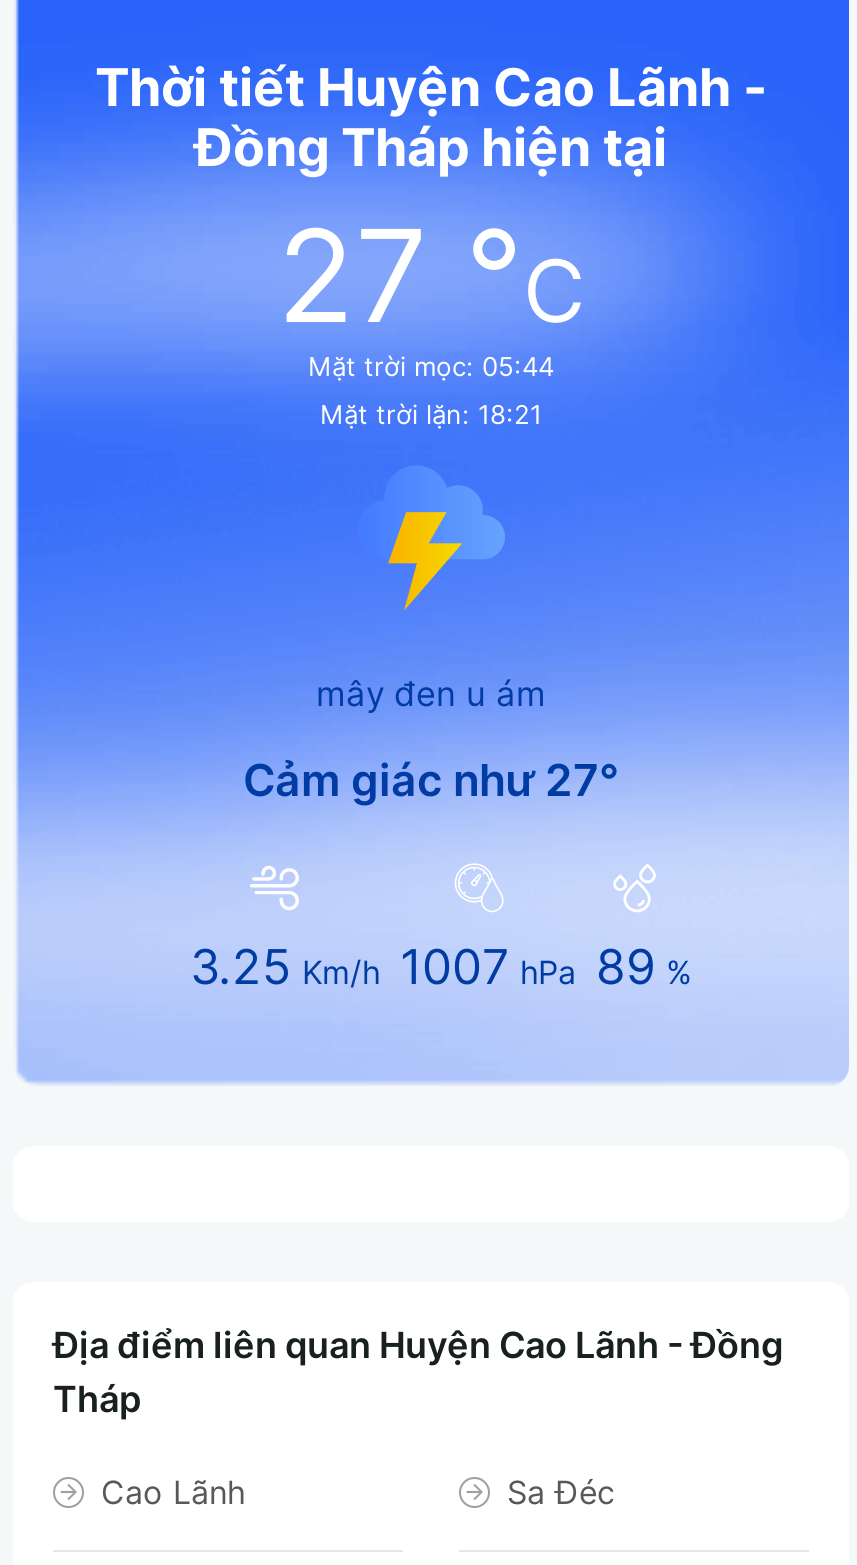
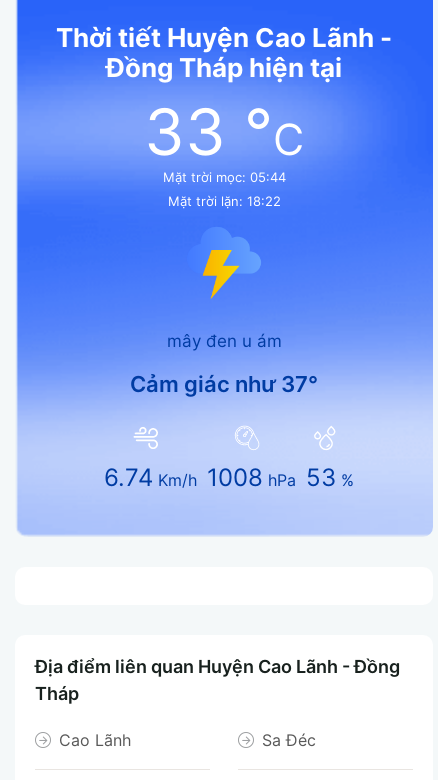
[277,198,585,352] 27 °C -> [144,93,304,170] 33 °C
[320,398,542,430] Mặt trời lặn: 18:21 -> [167,193,280,209] Mặt trời lặn: 18:22
[243,754,619,806] Cảm giác như 27° -> [130,371,318,397] Cảm giác như 37°
[190,938,692,996] 3.25 Km/h 1007 hPa 89 % -> [104,463,354,492] 6.74 Km/h 1008 hPa 53 %

